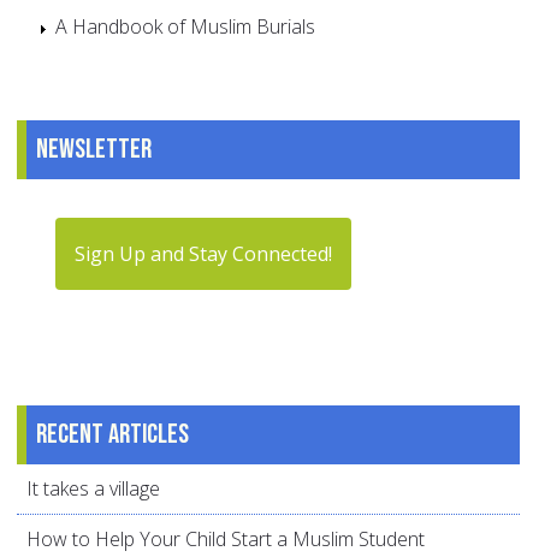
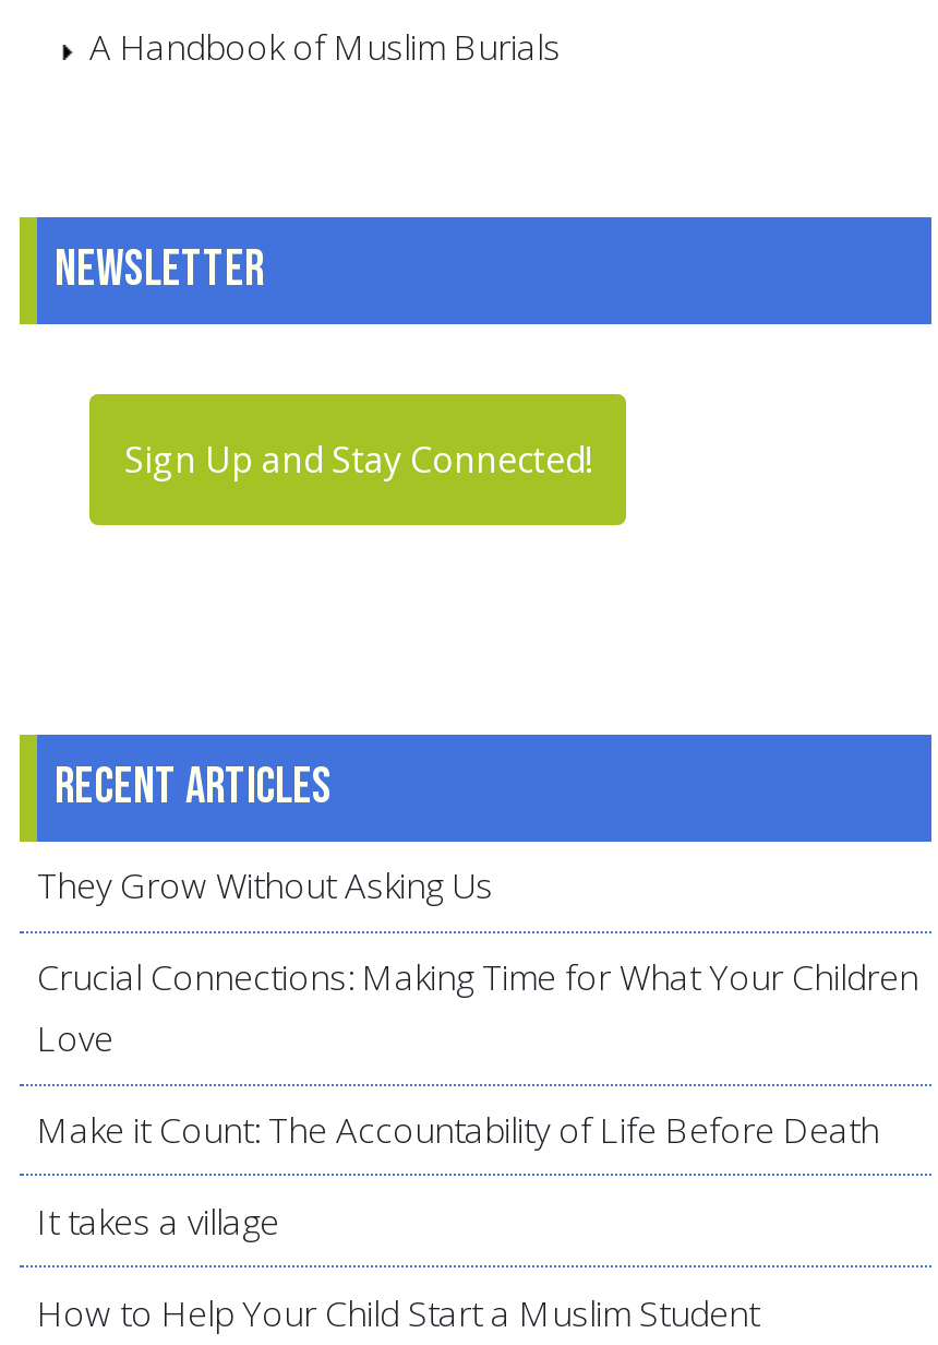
none -> [37,862,918,1154] They Grow Without Asking Us | Crucial Connections: Making Time for What Your Children | Love | Make it Count: The Accountability of Life Before Death

